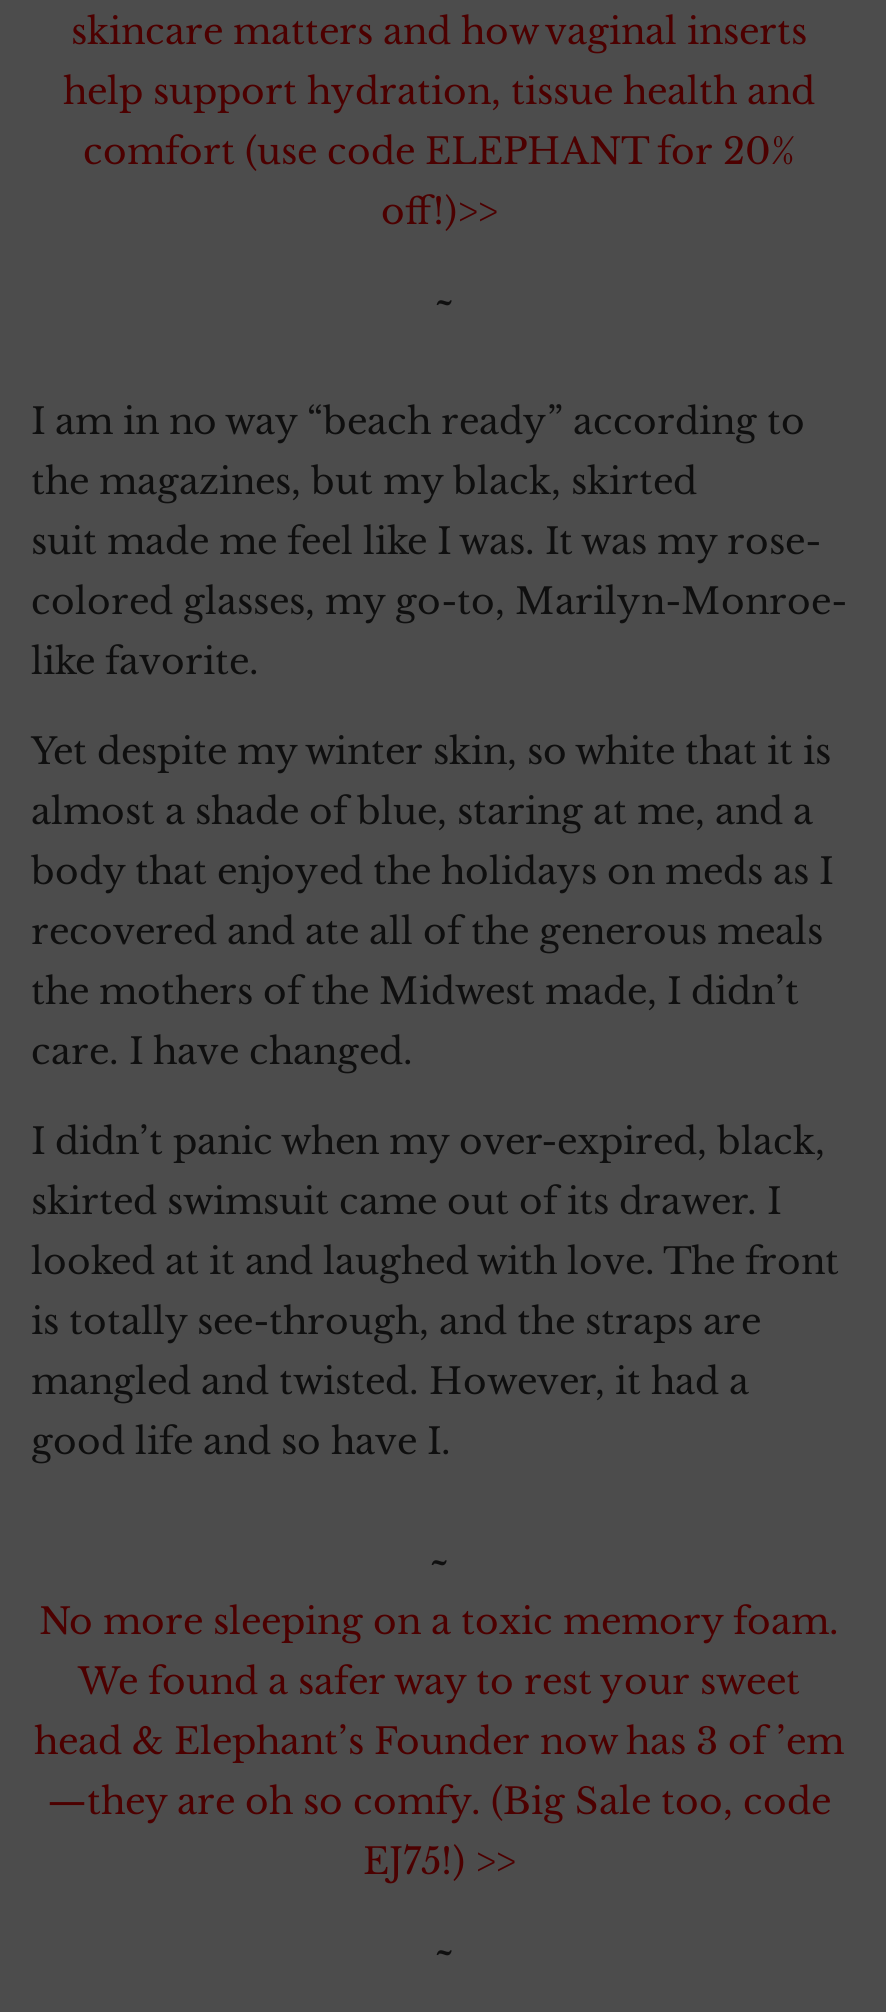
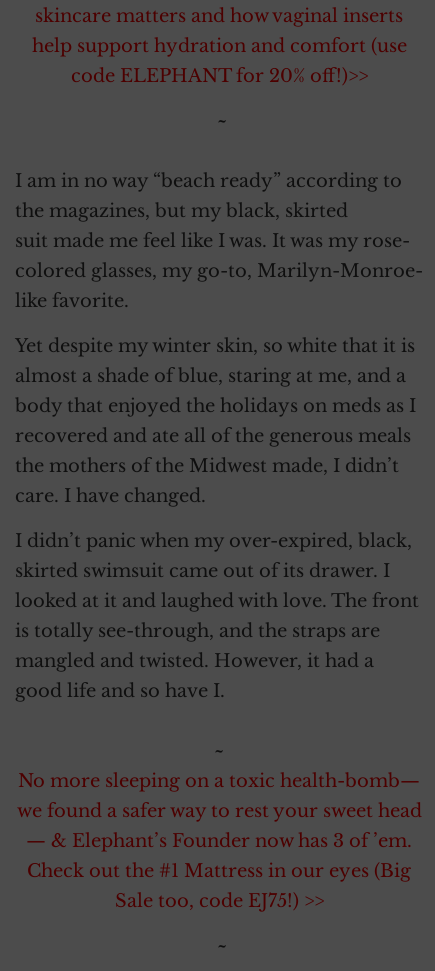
[63,70,815,234] help support hydration, tissue health and | comfort (use code ELEPHANT for 20% | off!)>> -> [31,35,406,87] help support hydration and comfort (use | code ELEPHANT for 20% off!)>>
[34,1600,844,1884] No more sleeping on a toxic memory foam. | We found a safer way to rest your sweet | head & Elephant’s Founder now has 3 of ’em | —they are oh so comfy. (Big Sale too, code | EJ75!) >> -> [16,770,421,912] No more sleeping on a toxic health-bomb— | we found a safer way to rest your sweet head | — & Elephant’s Founder now has 3 of ’em. | Check out the #1 Mattress in our eyes (Big | Sale too, code EJ75!) >>

